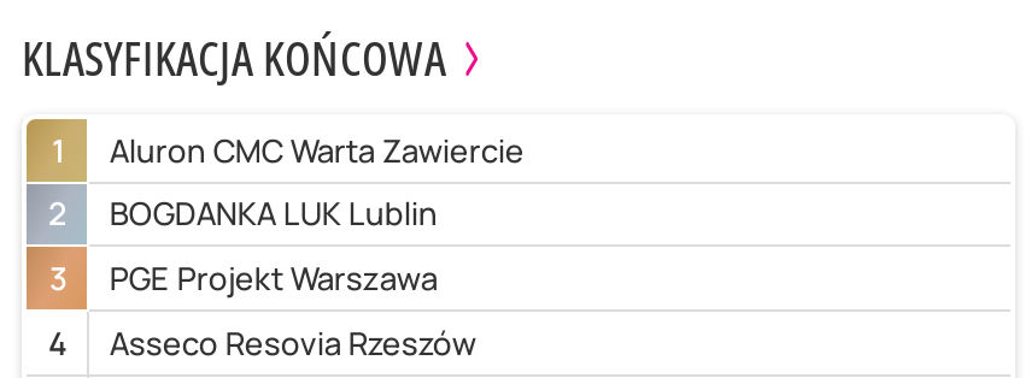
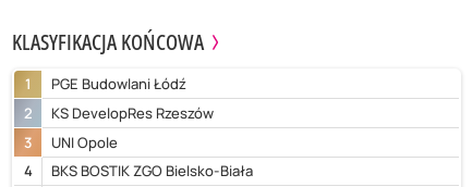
[109,129,524,172] Aluron CMC Warta Zawiercie -> [52,74,187,94] PGE Budowlani Łódź
[109,193,437,236] BOGDANKA LUK Lublin -> [52,103,214,123] KS DevelopRes Rzeszów
[109,257,437,300] PGE Projekt Warszawa -> [52,132,118,152] UNI Opole
[109,321,476,365] Asseco Resovia Rzeszów -> [52,161,253,181] BKS BOSTIK ZGO Bielsko-Biała

